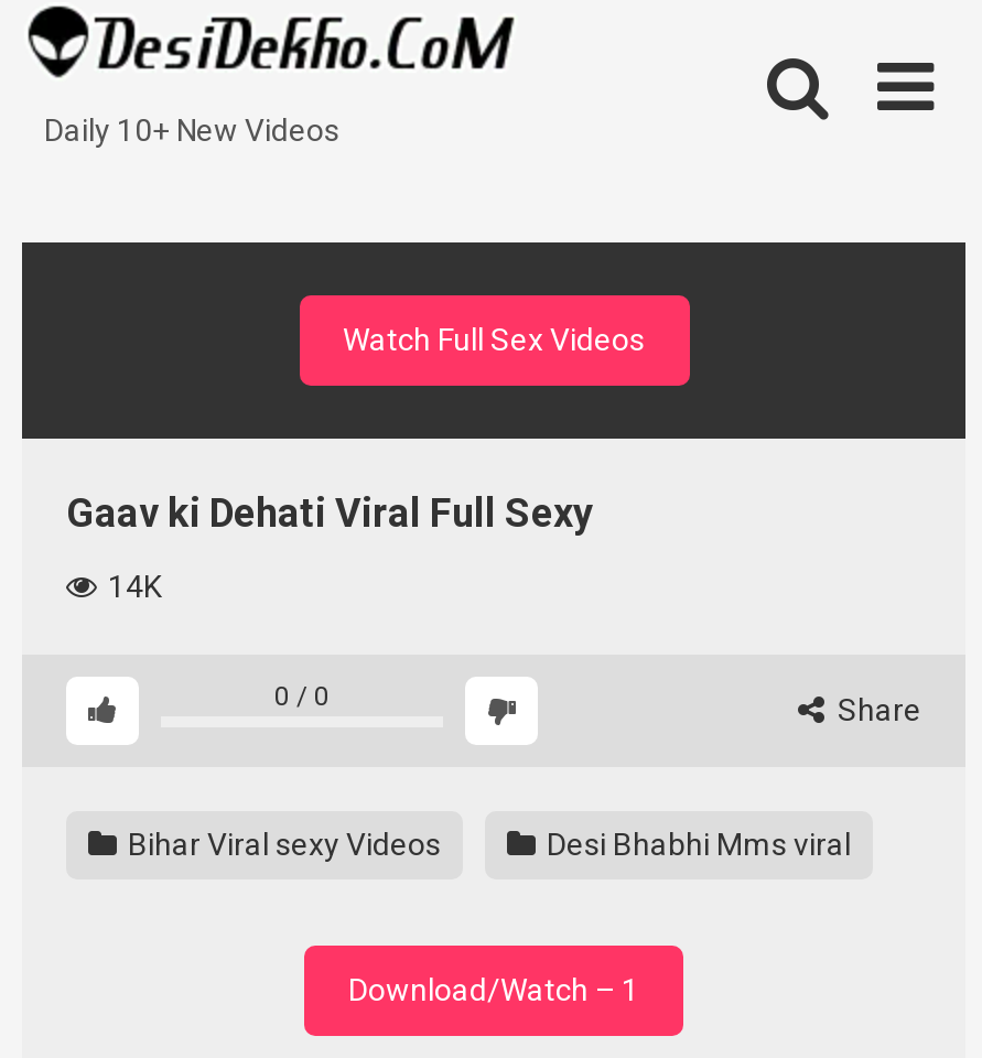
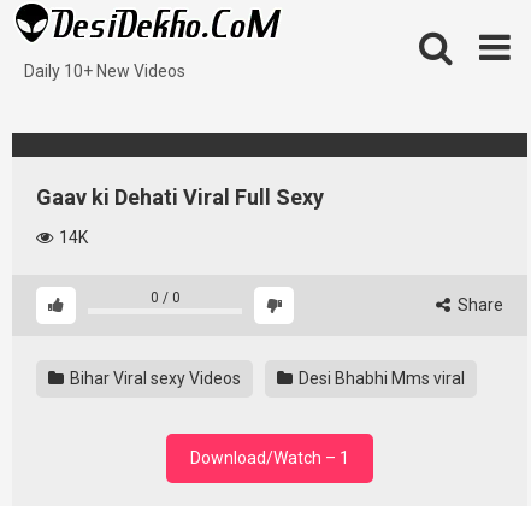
[343,322,645,357] Watch Full Sex Videos -> none

